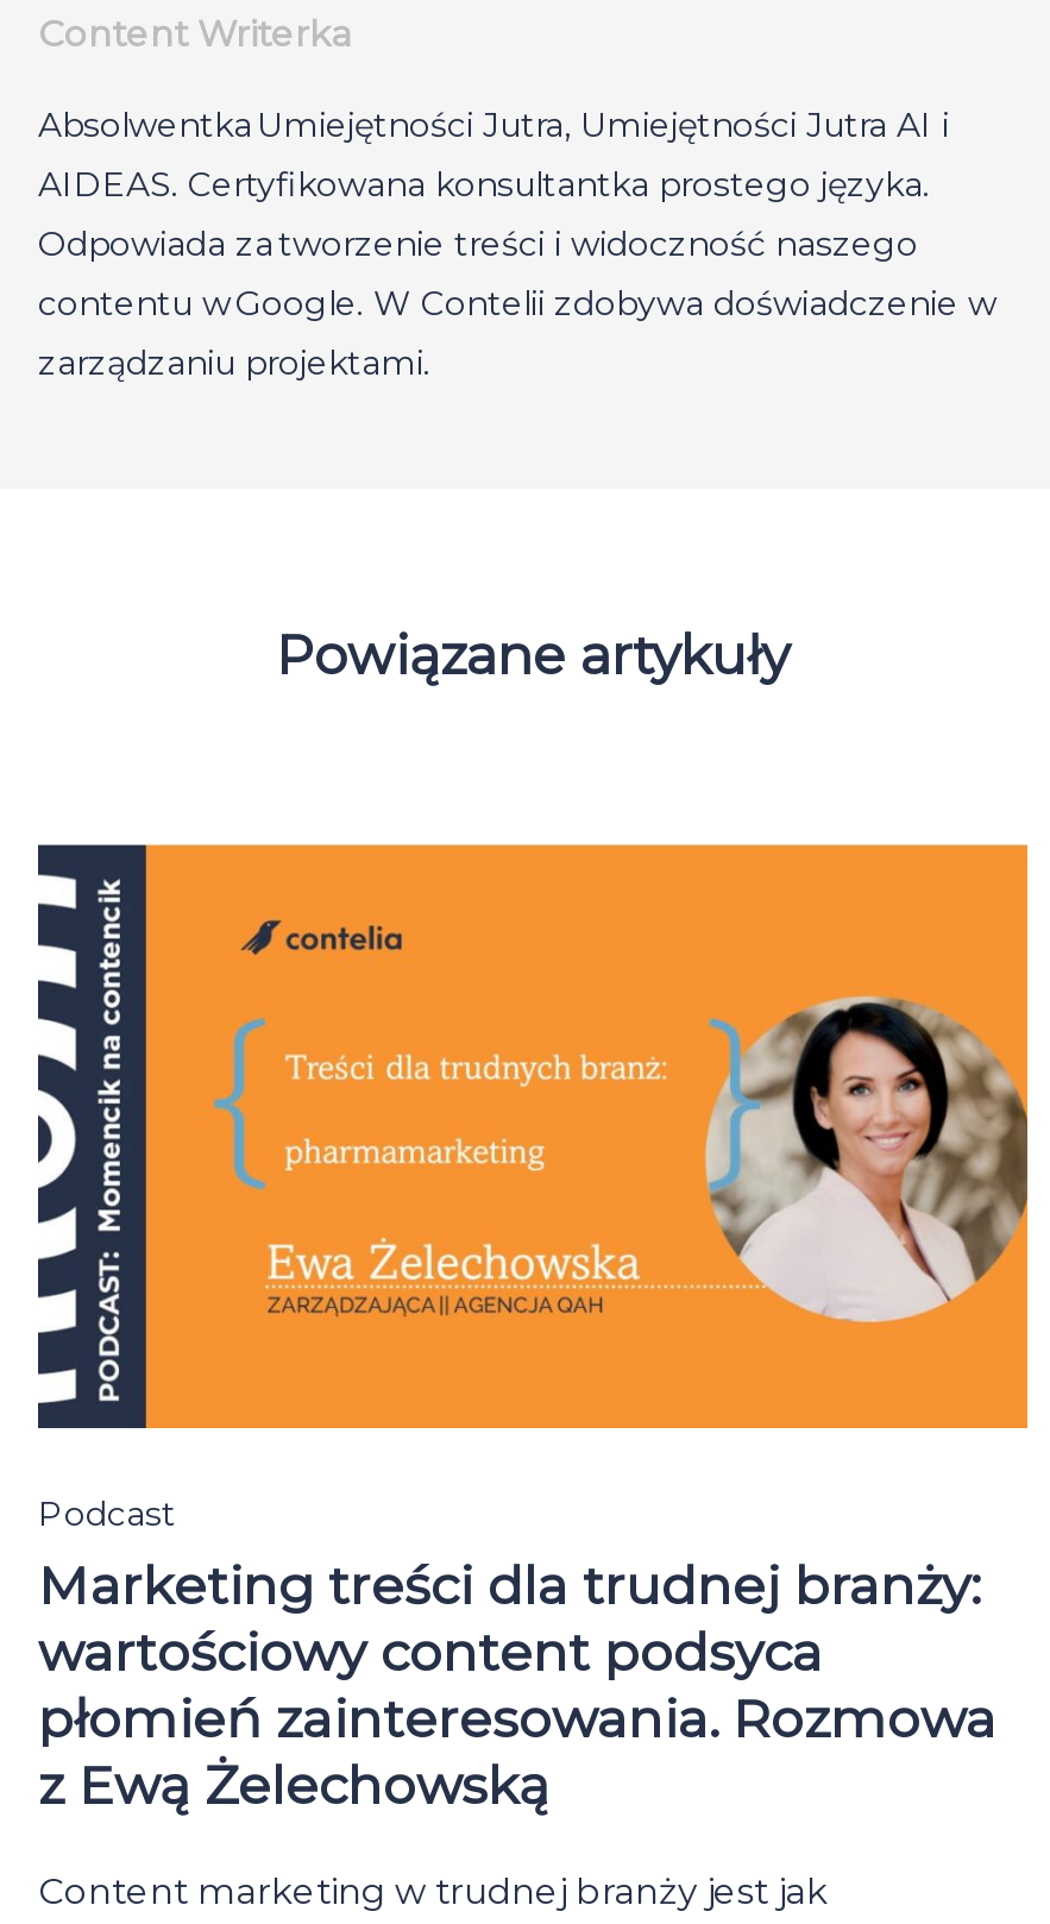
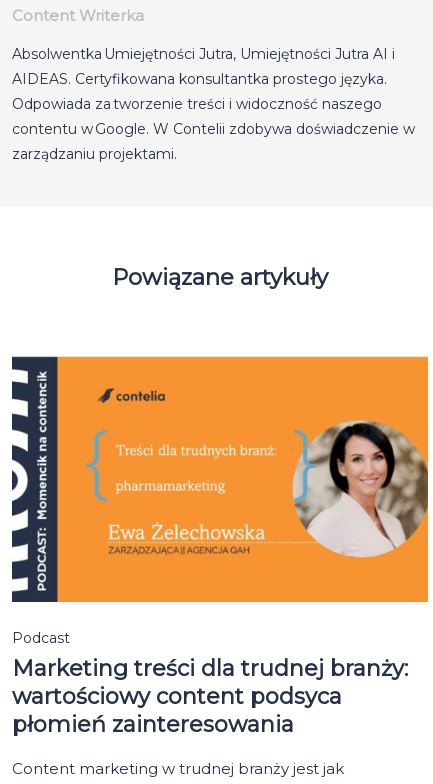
[38,1688,996,1819] płomień zainteresowania. Rozmowa | z Ewą Żelechowską -> [12,711,294,738] płomień zainteresowania

